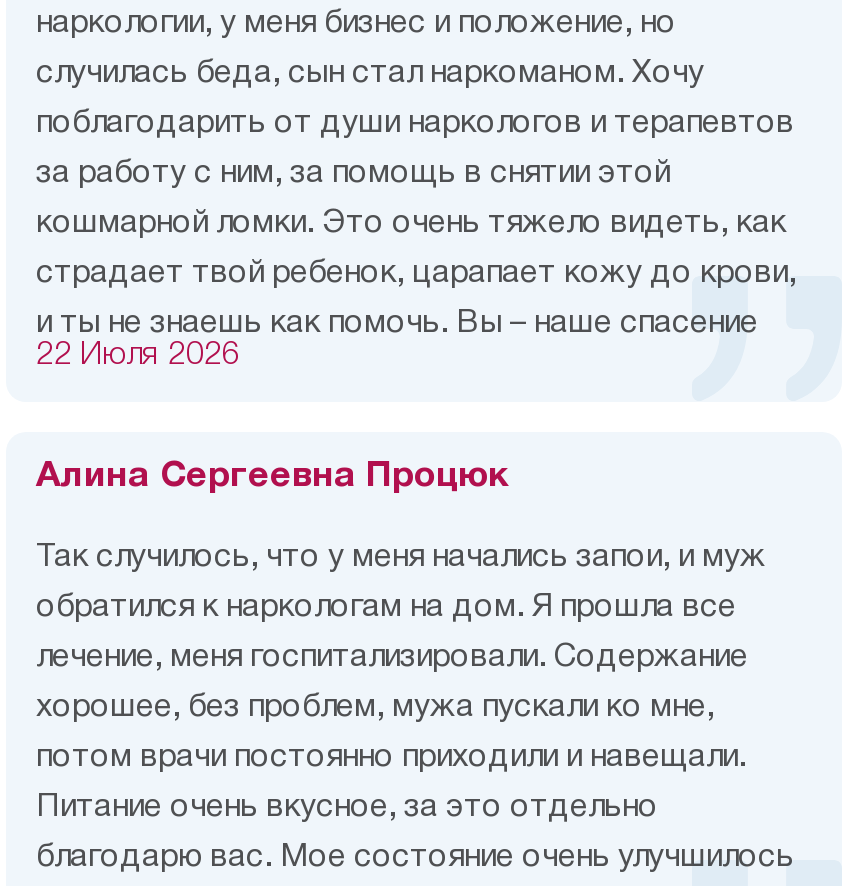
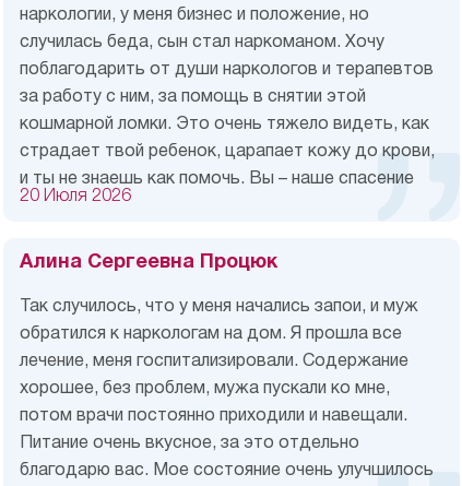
[36,342,240,370] 22 Июля 2026 -> [20,189,131,204] 20 Июля 2026

